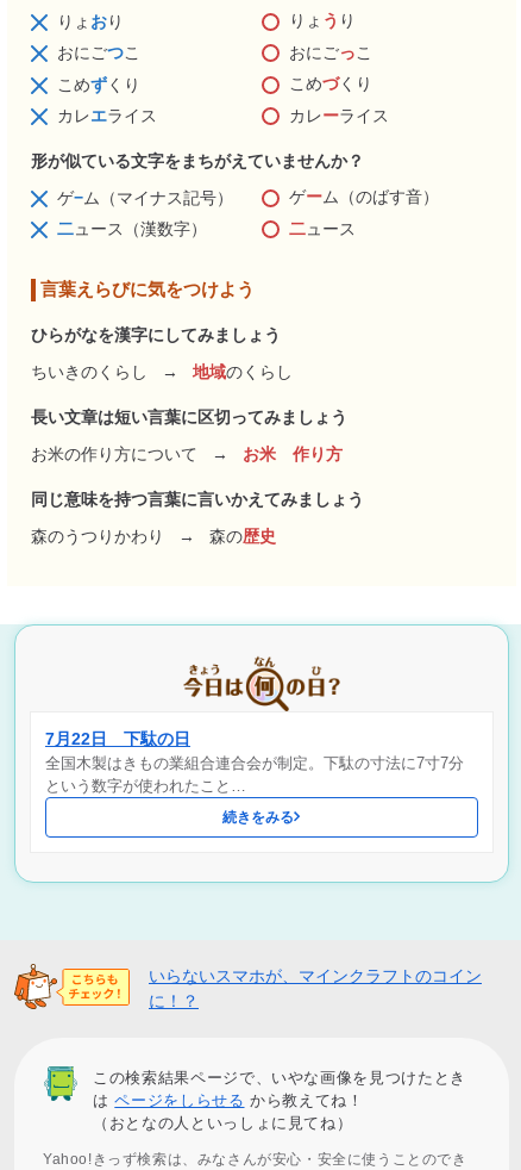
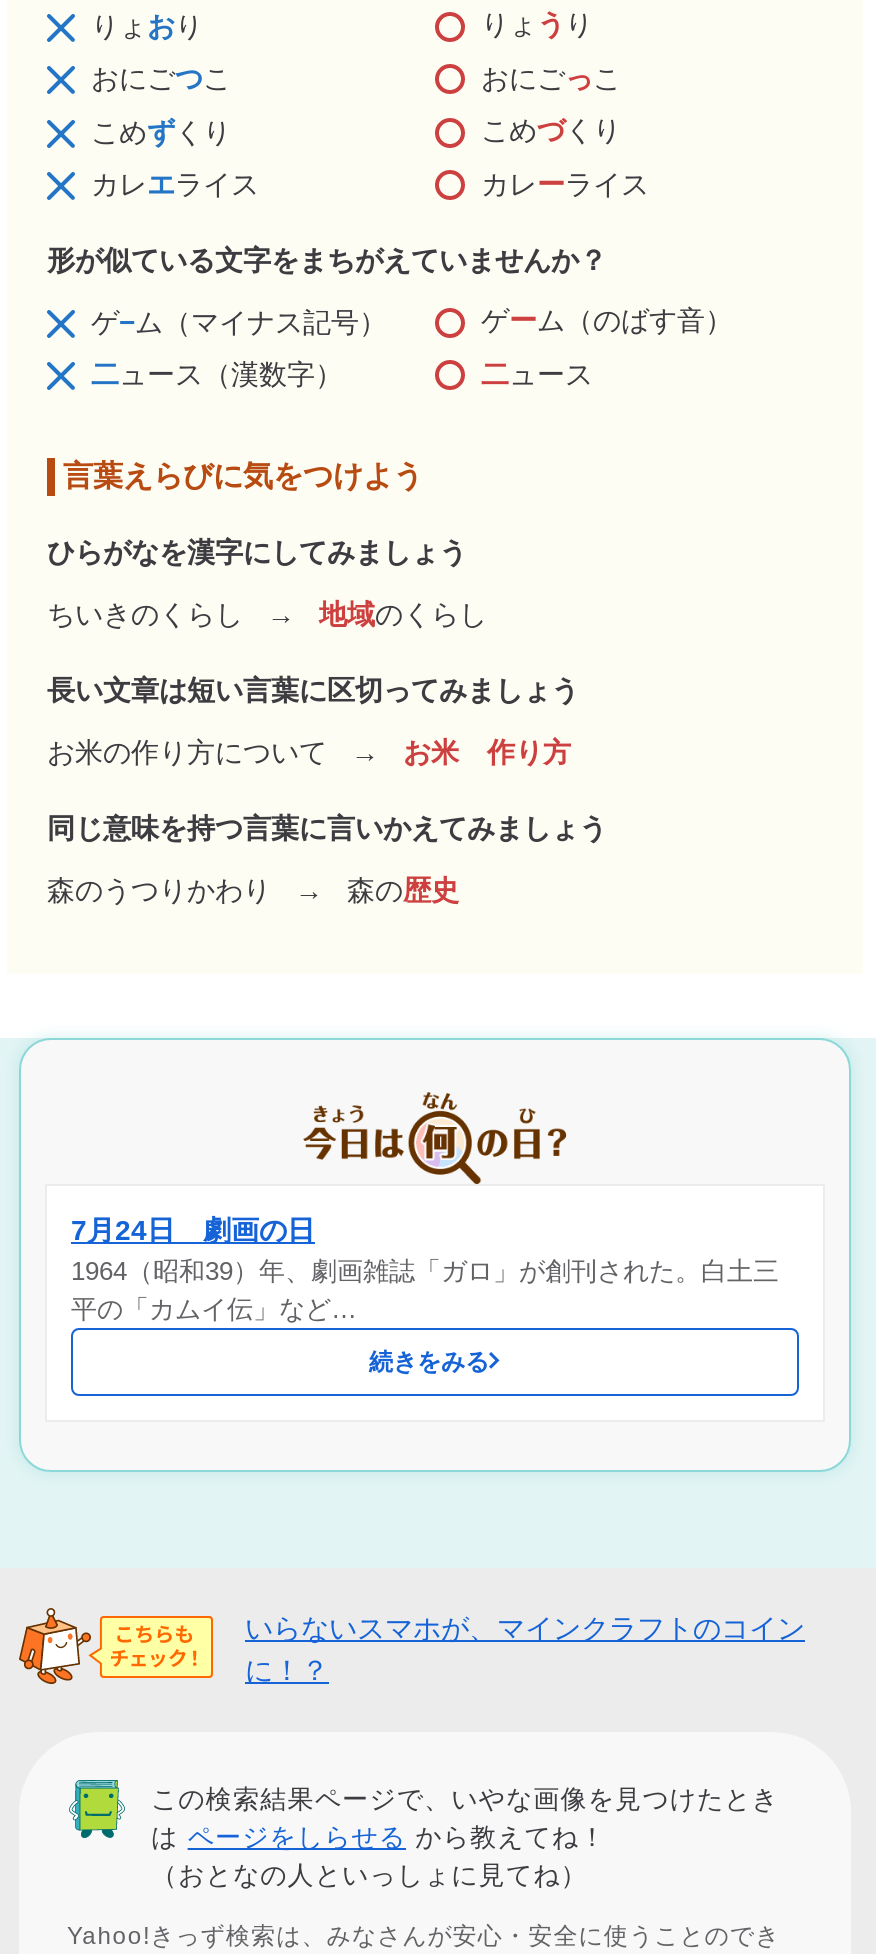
[45,729,464,794] 7月22日 下駄の日 | 全国木製はきもの業組合連合会が制定。下駄の寸法に7寸7分 | という数字が使われたこと… -> [71,1214,779,1324] 7月24日 劇画の日 | 1964（昭和39）年、劇画雑誌「ガロ」が創刊された。白土三 | 平の「カムイ伝」など…

